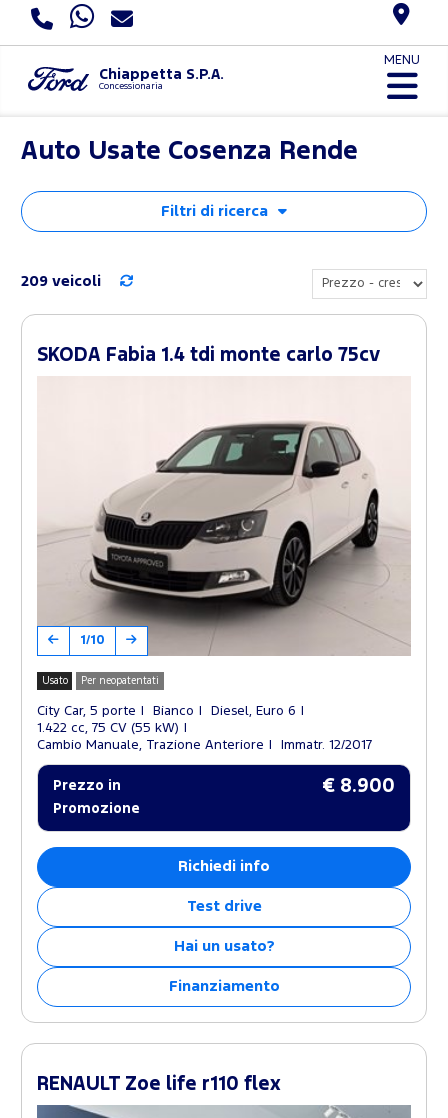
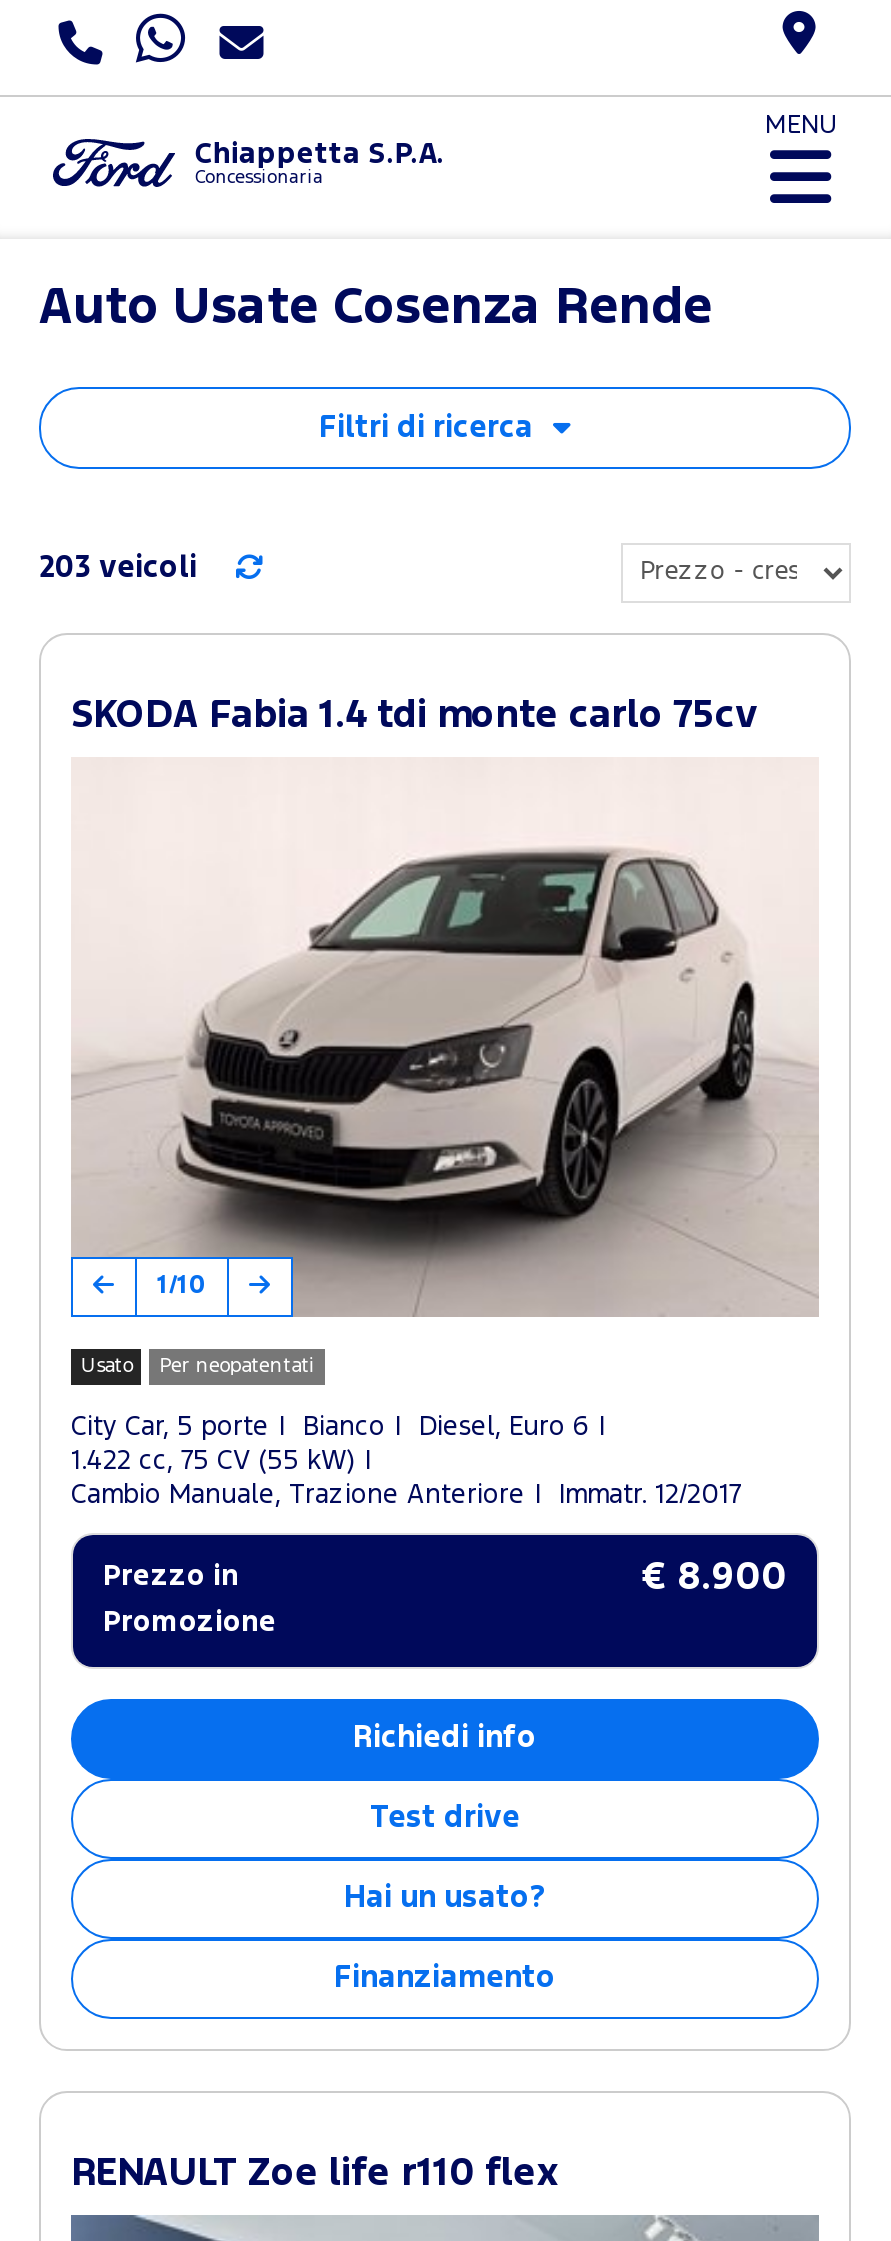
[21,275,101,288] 209 veicoli -> [39,555,197,581] 203 veicoli

